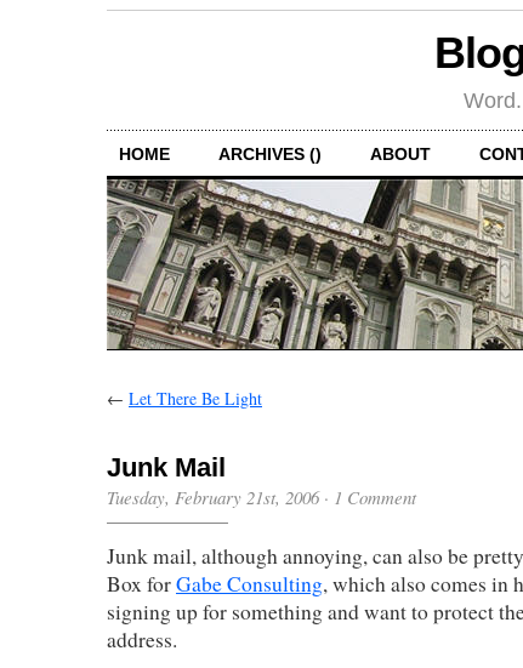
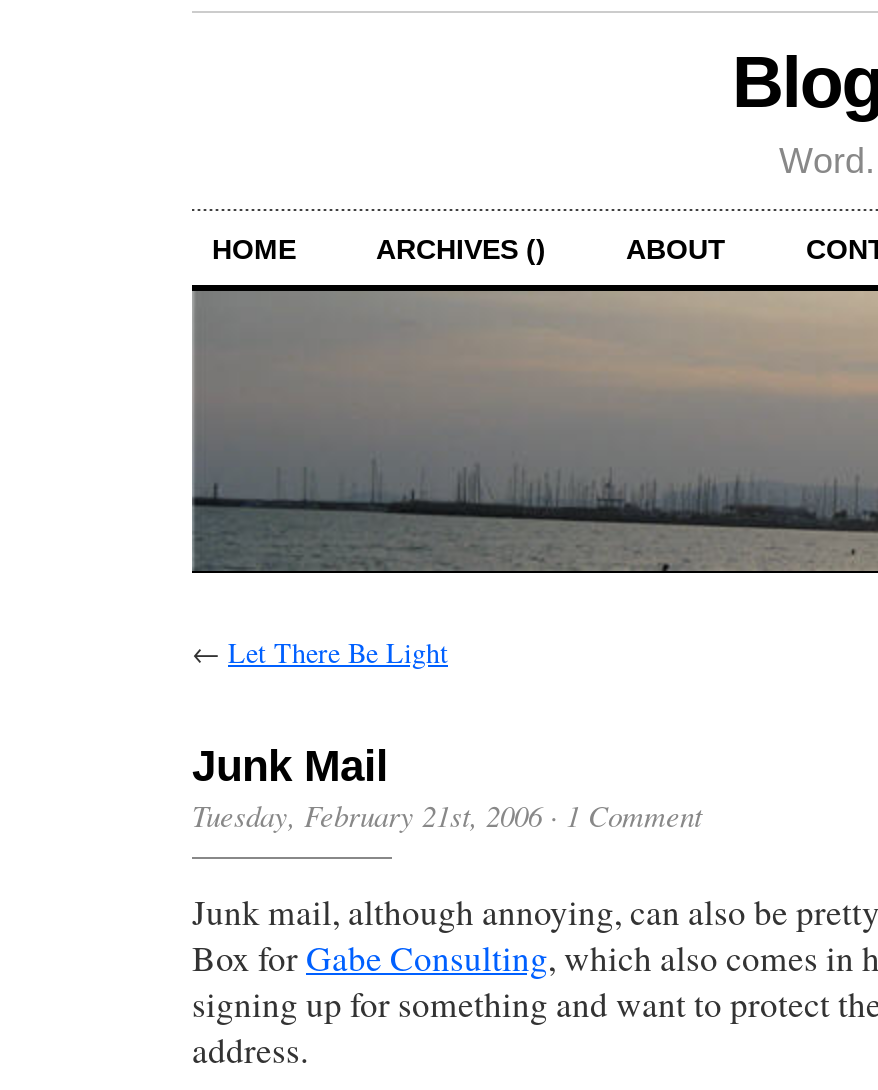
[107,178,519,350] [image] -> [192,291,872,573] [image]

